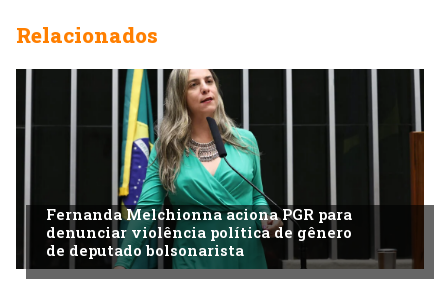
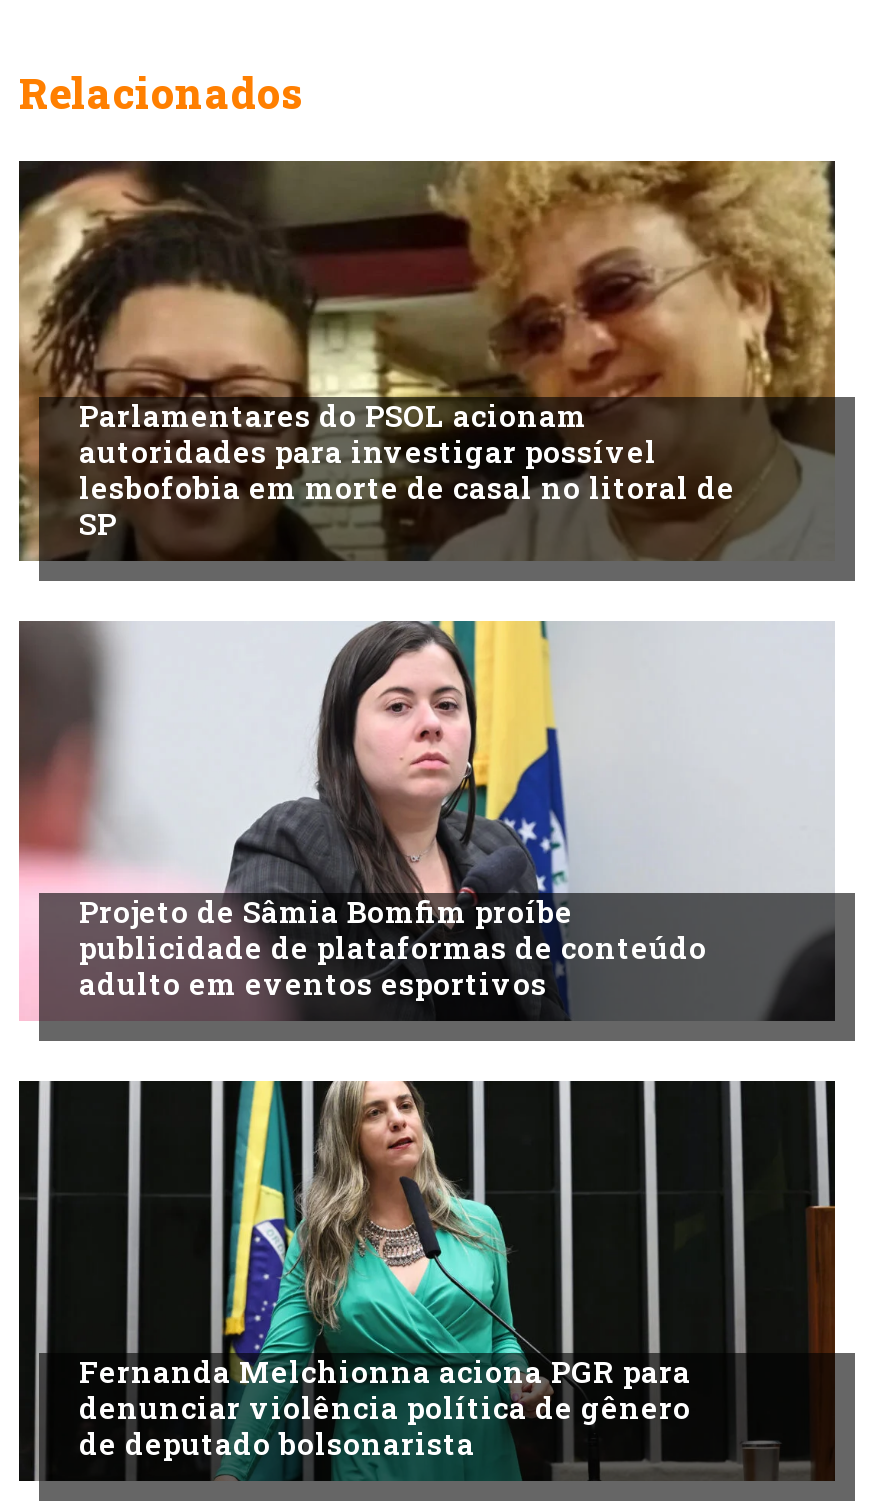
none -> [17,158,857,562] [image] | Parlamentares do PSOL acionam | autoridades para investigar possível | lesbofobia em morte de casal no litoral de | SP
none -> [17,618,857,1042] [image] | Projeto de Sâmia Bomfim proíbe | publicidade de plataformas de conteúdo | adulto em eventos esportivos

